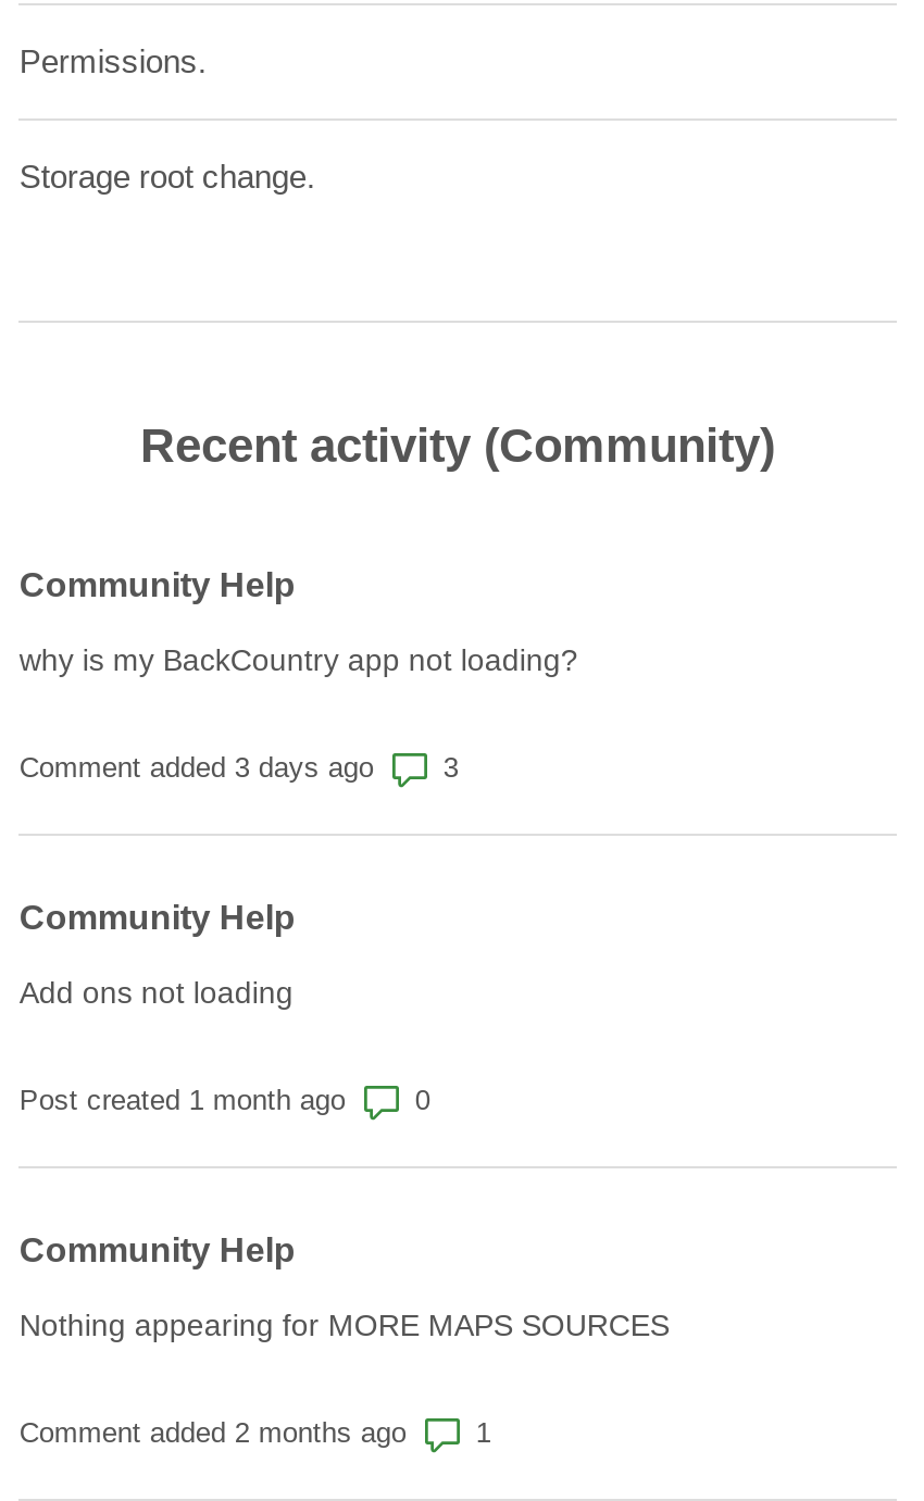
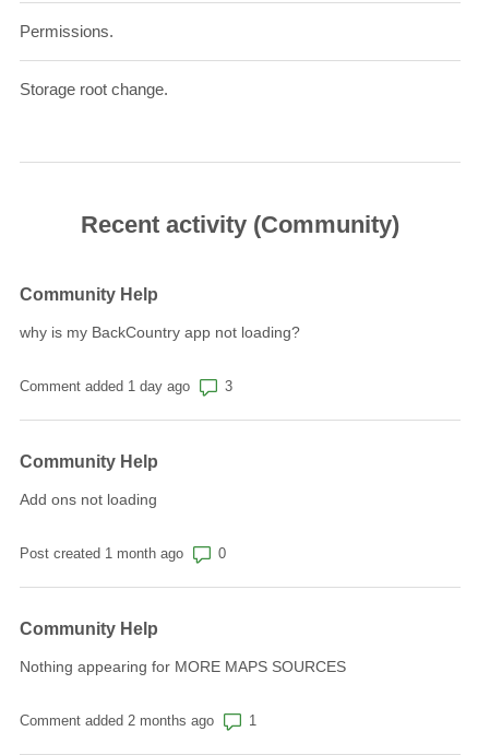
[19,752,374,785] Comment added 3 days ago -> [20,378,190,395] Comment added 1 day ago

